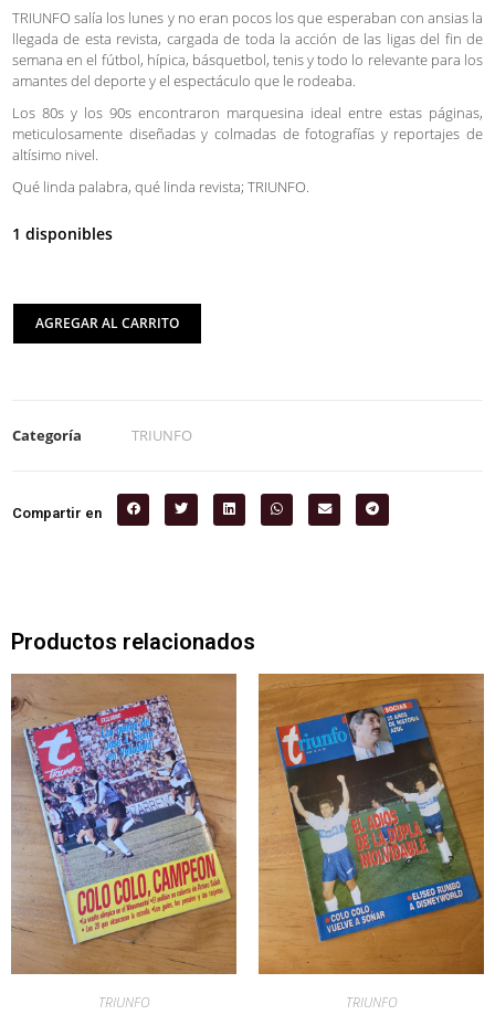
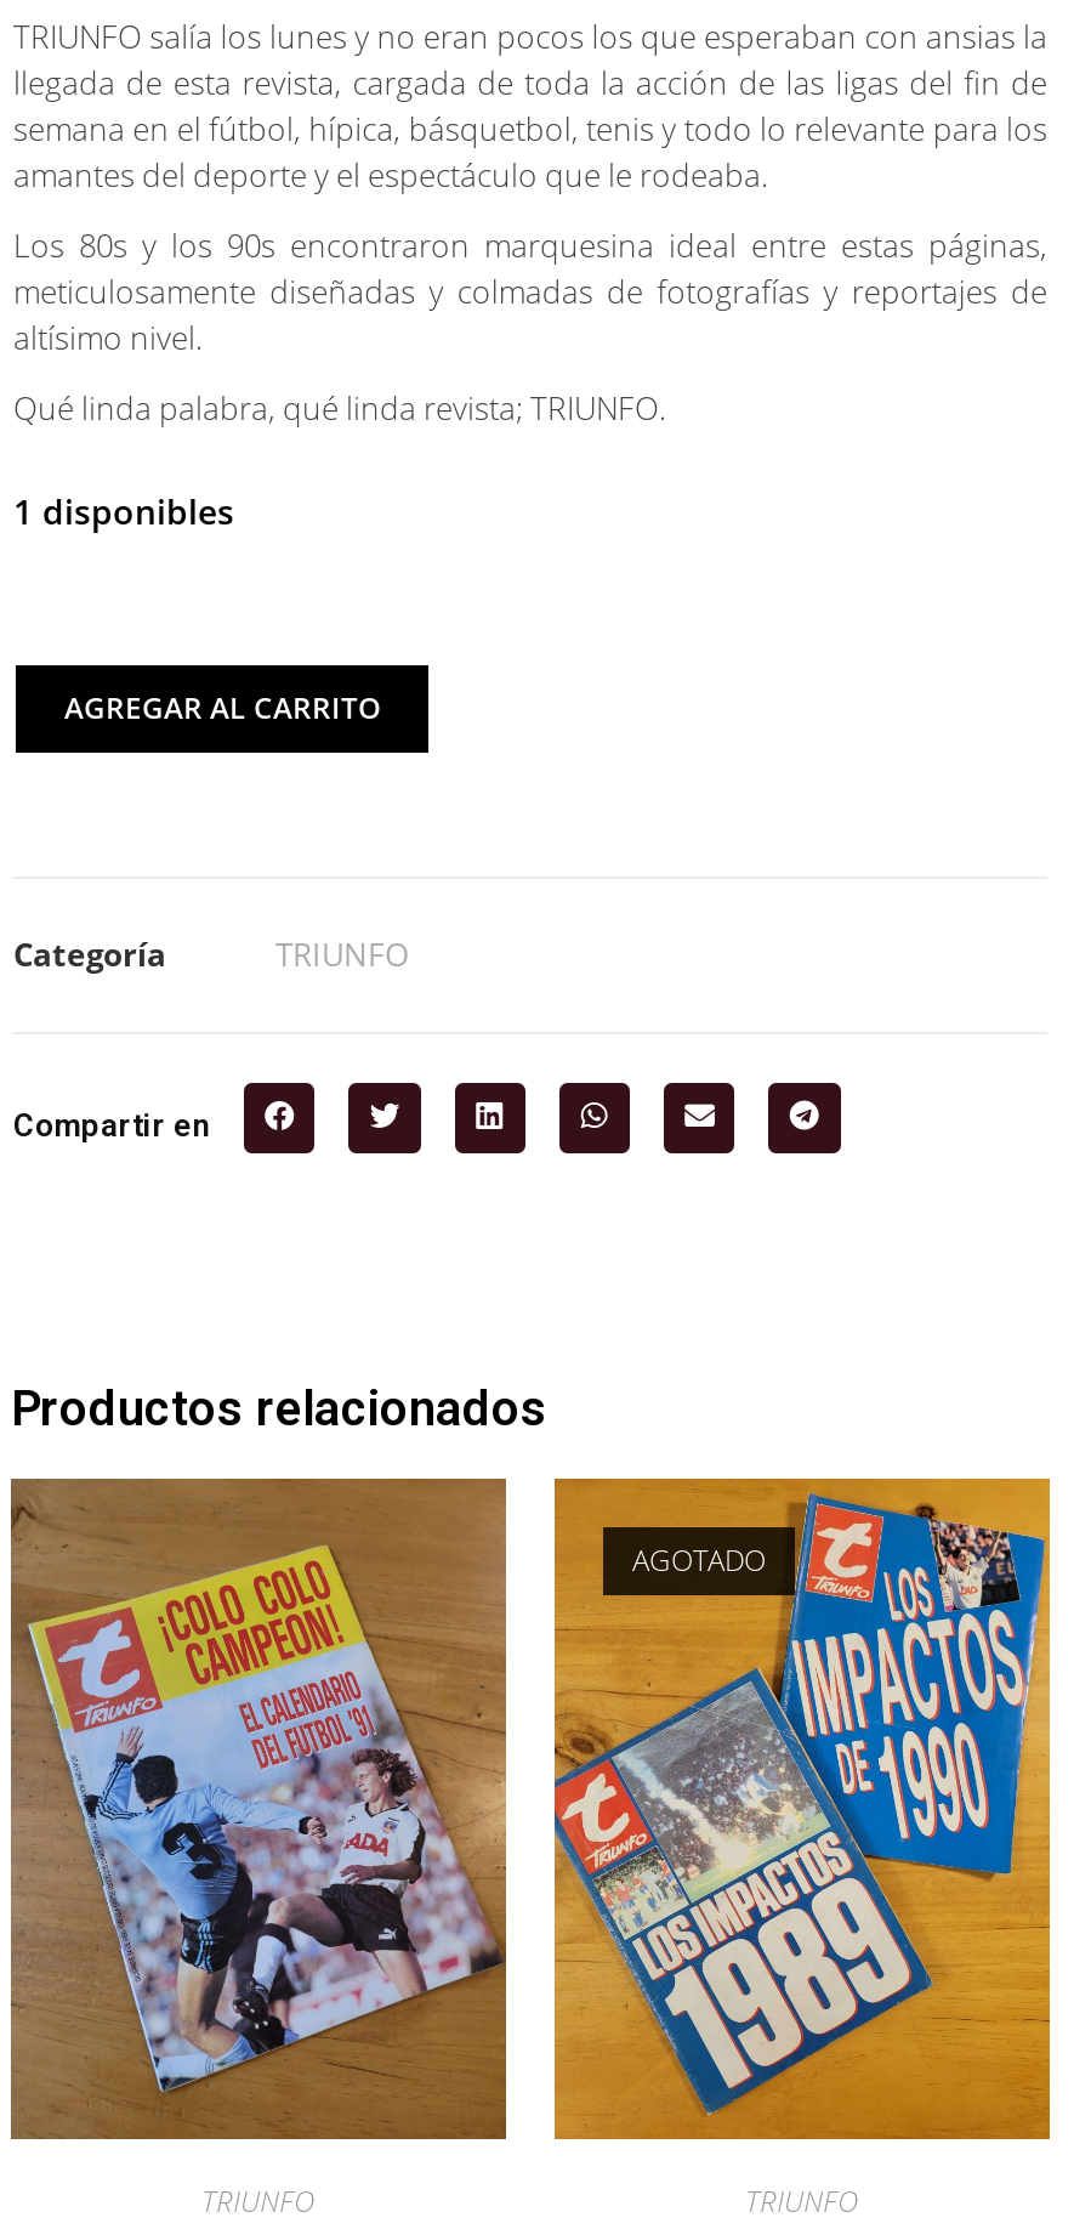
none -> [632,1539,766,1580] AGOTADO
[11,674,236,974] [image] -> [11,1481,504,2137] [image]
[257,674,484,974] [image] -> [552,1479,1050,2139] [image]

